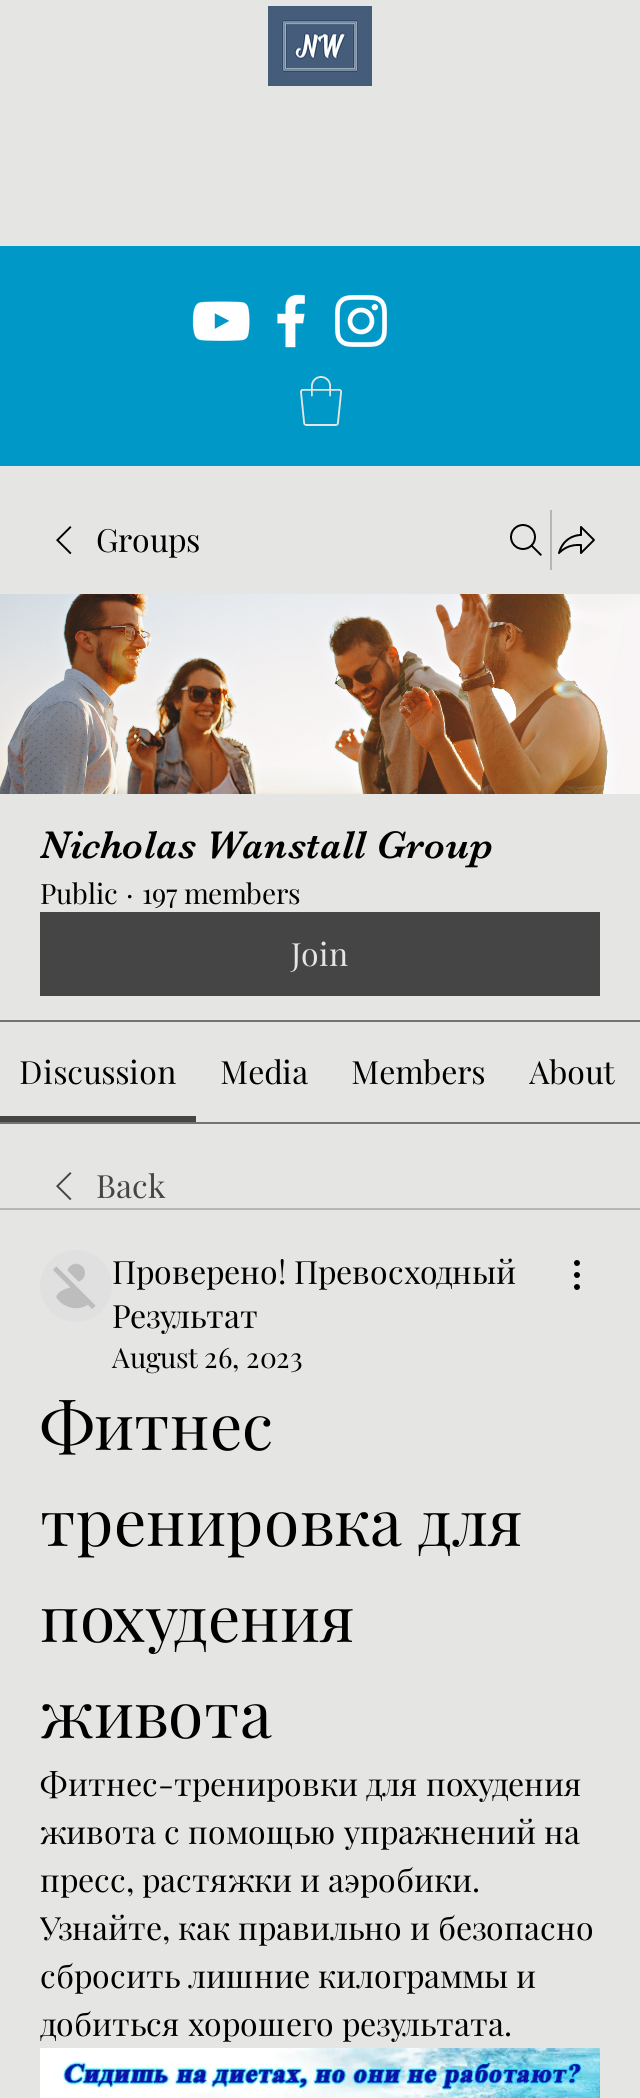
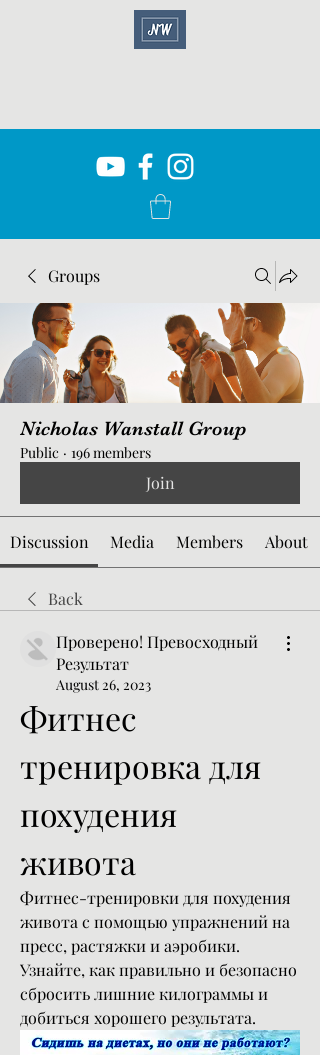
[40,874,300,912] Public · 197 members -> [20,443,151,462] Public · 196 members

